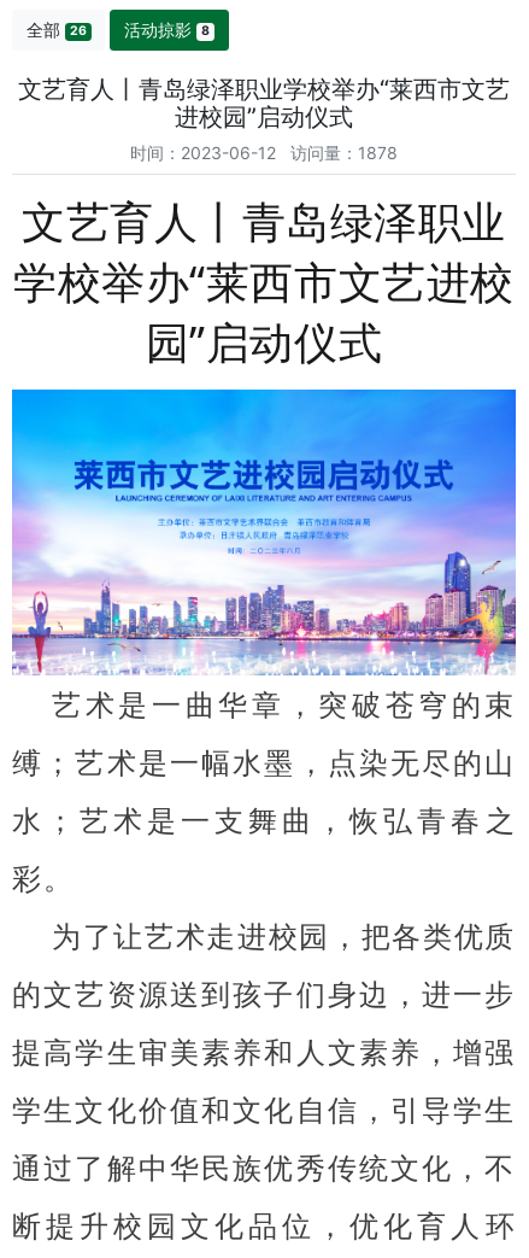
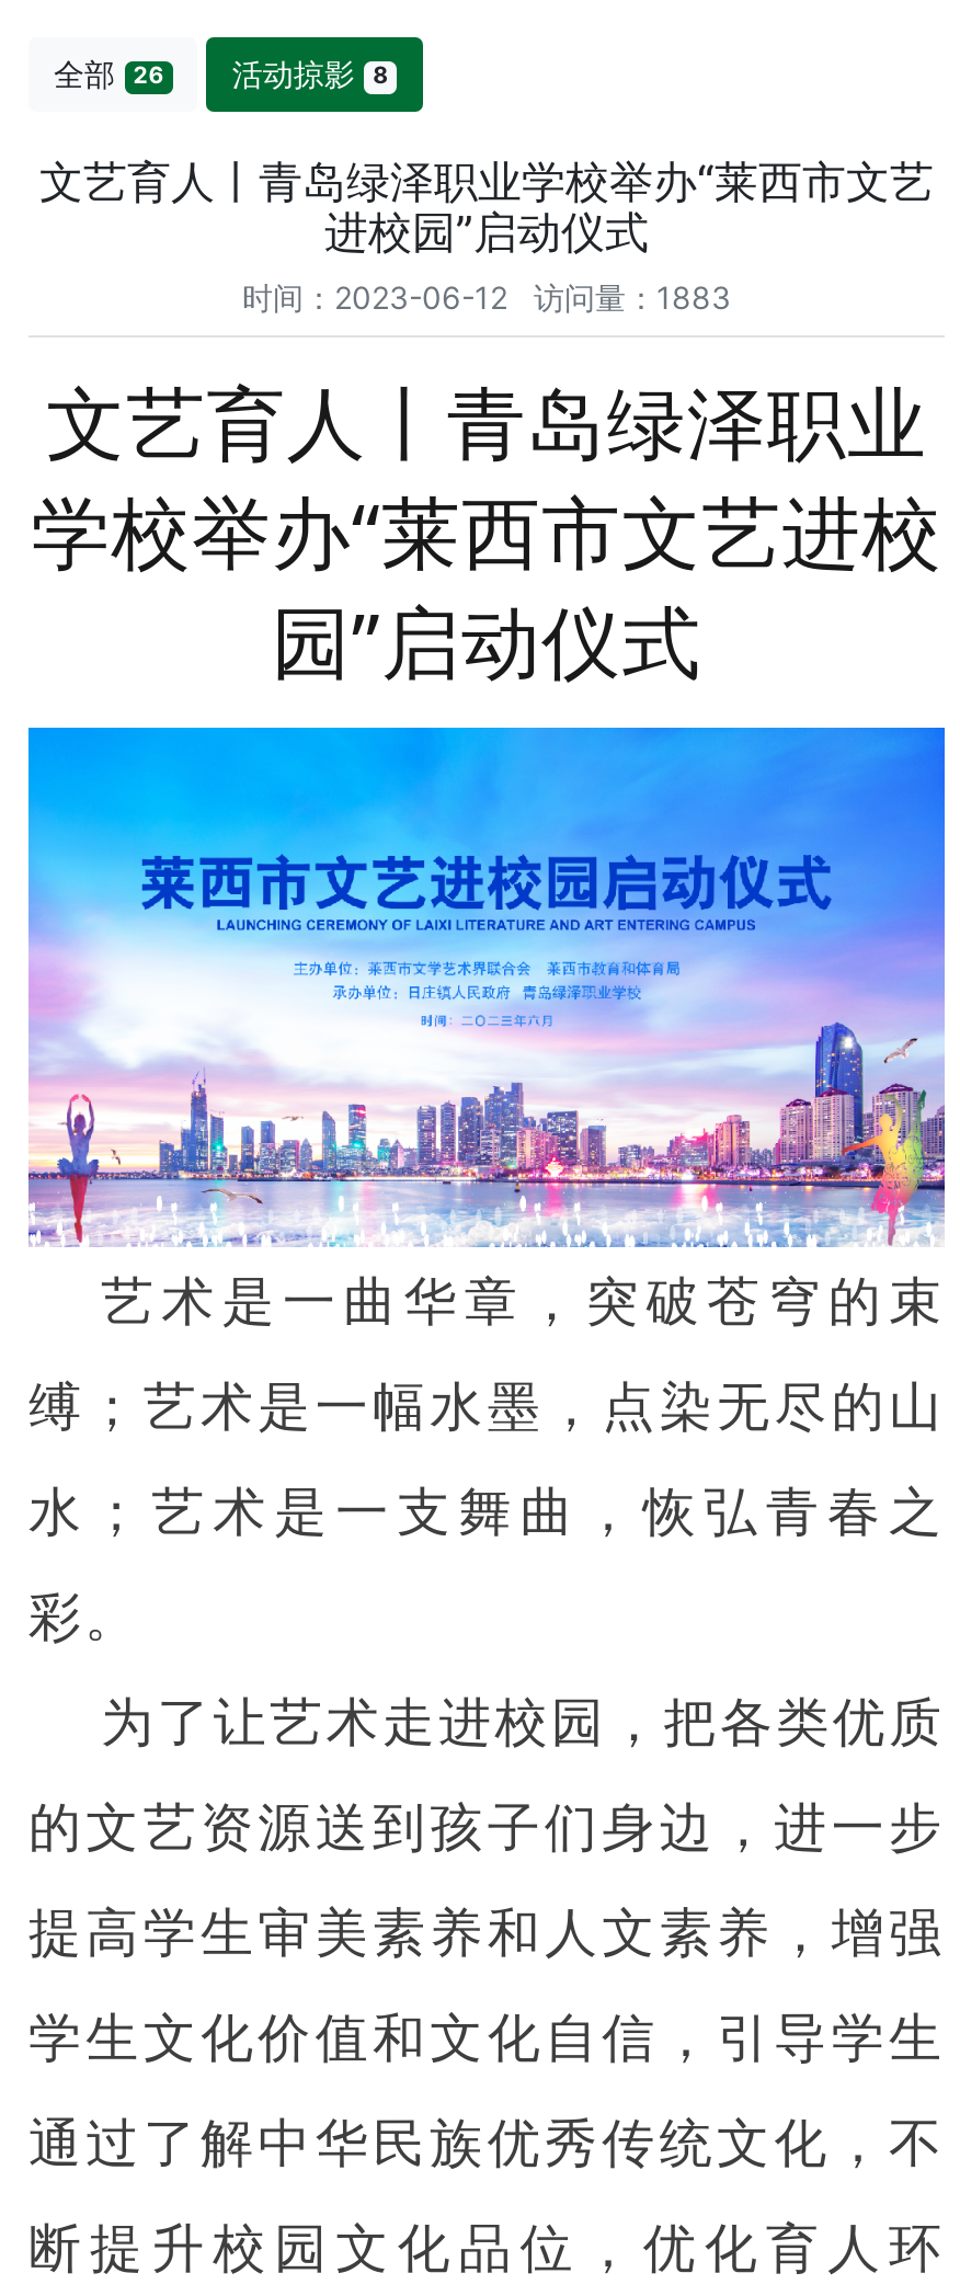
[130,142,398,162] 时间：2023-06-12 访问量：1878 -> [242,277,731,315] 时间：2023-06-12 访问量：1883

